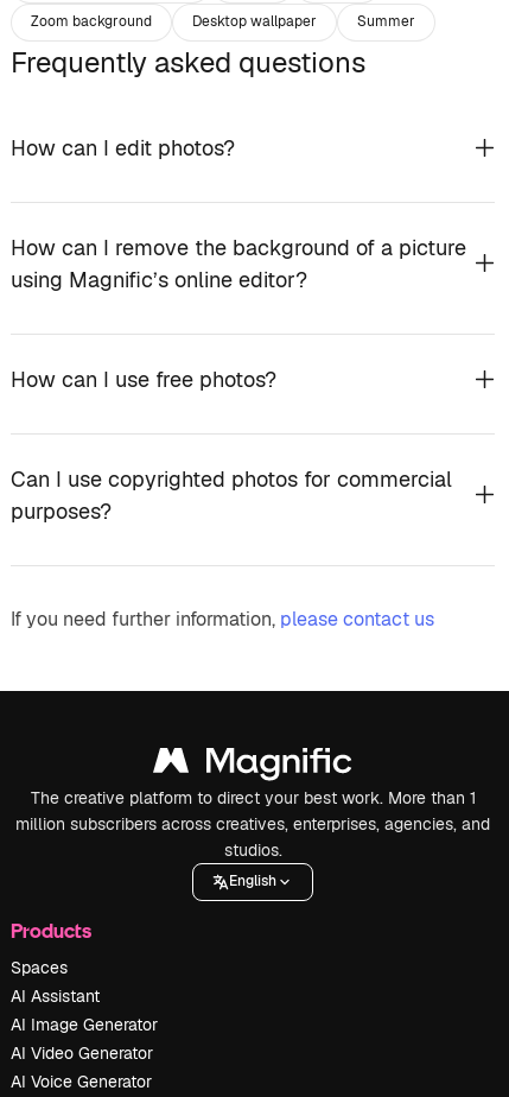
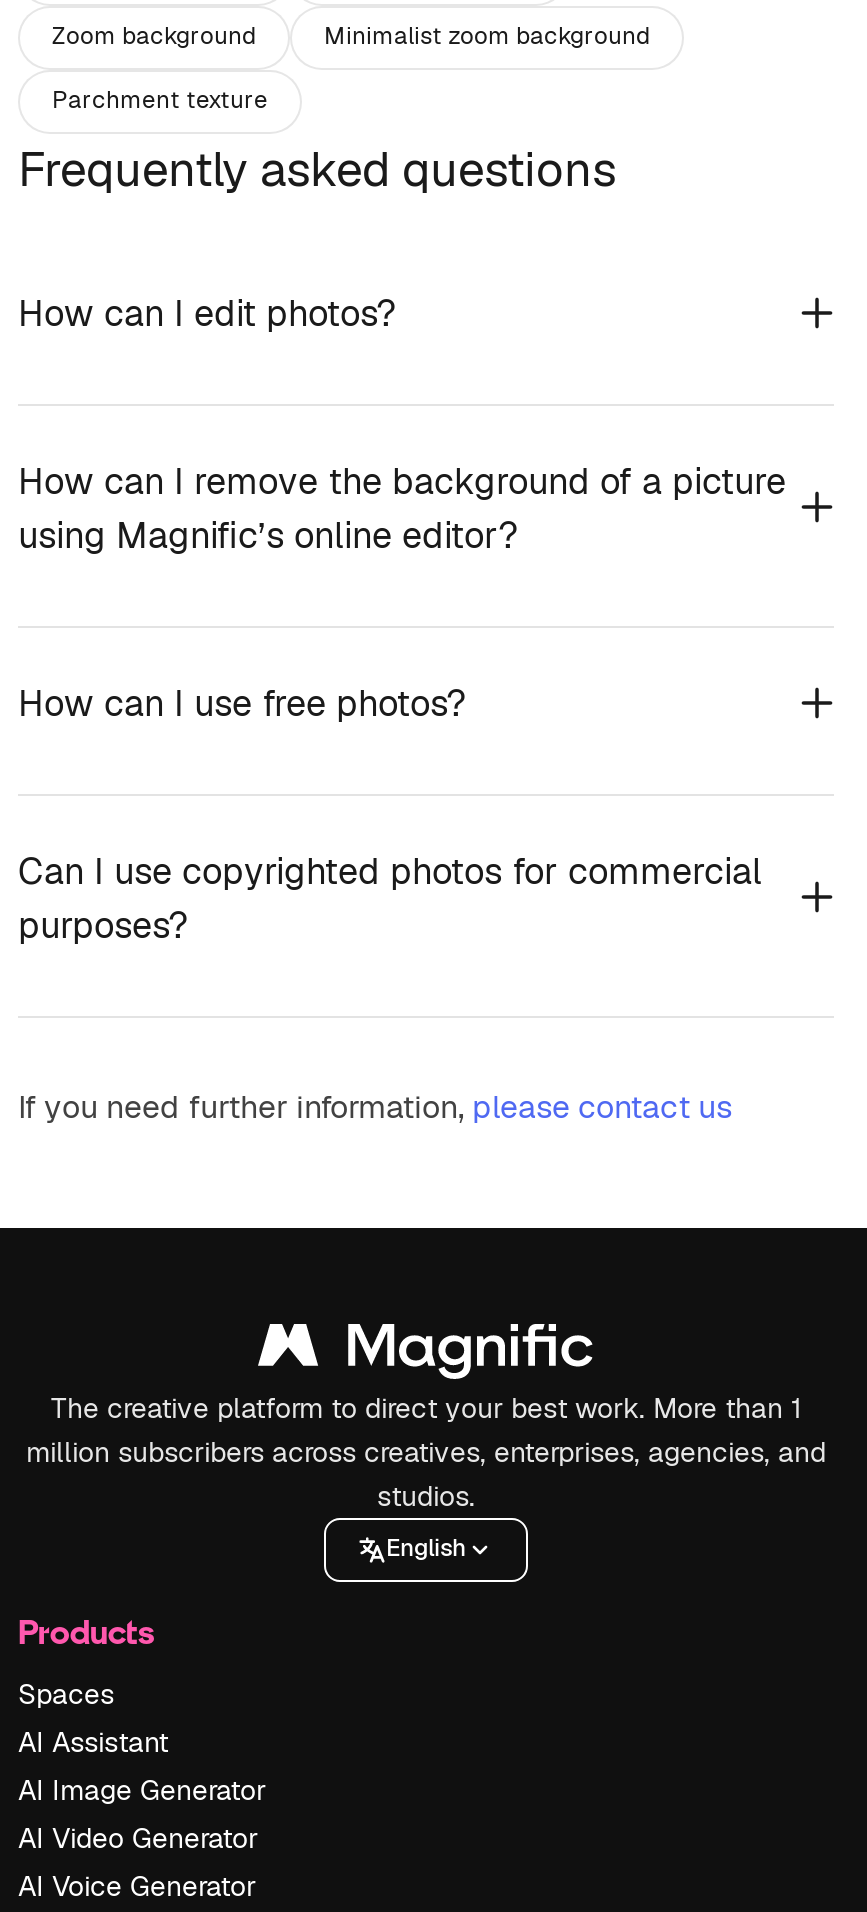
[192,12,415,31] Desktop wallpaper | Summer -> [52,21,650,117] Minimalist zoom background | Parchment texture

